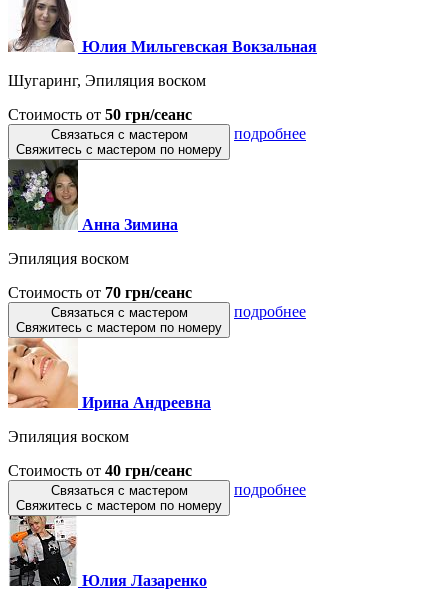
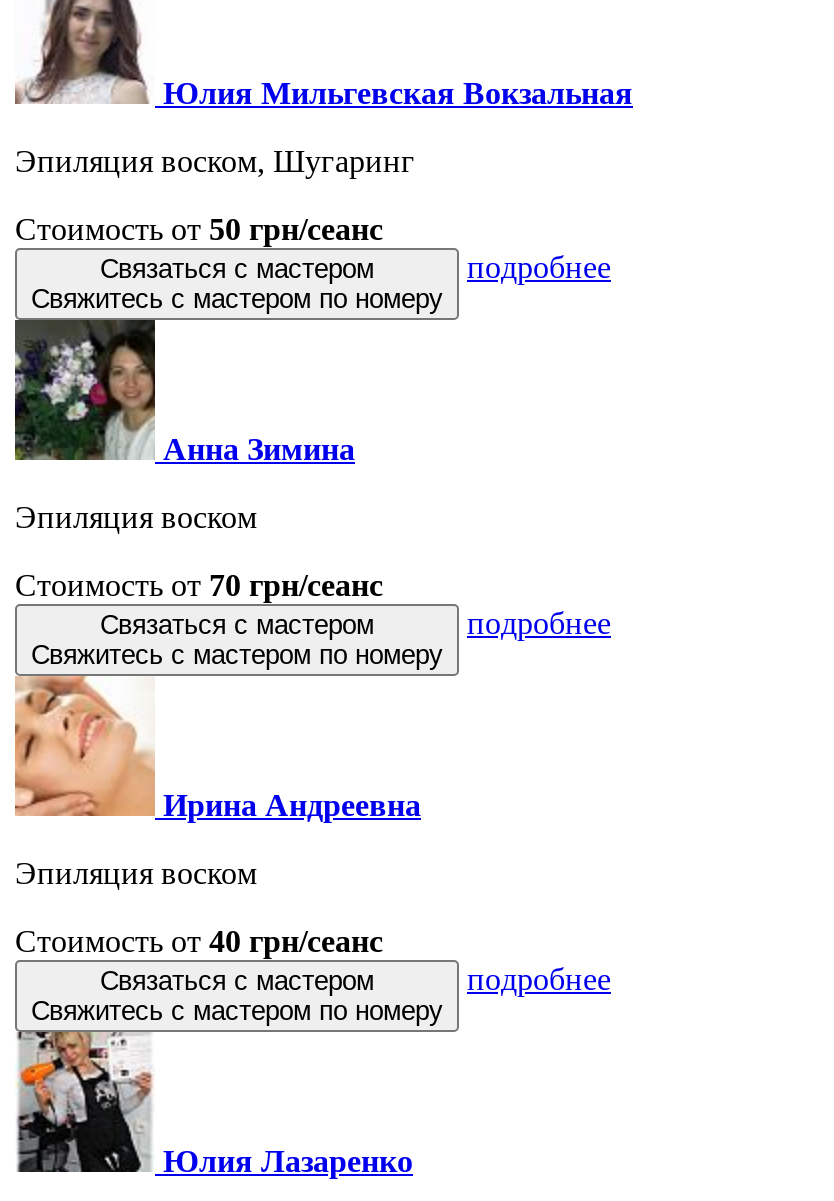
[8,72,206,89] Шугаринг, Эпиляция воском -> [15,144,415,178] Эпиляция воском, Шугаринг

